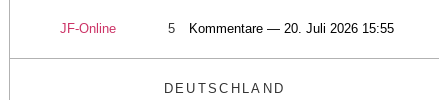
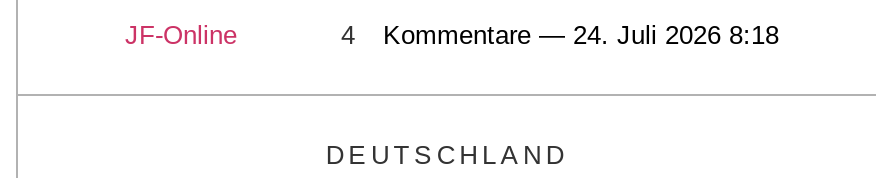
[164,21,175,36] 5 -> [333,21,355,51] 4
[189,21,394,36] Kommentare — 20. Juli 2026 15:55 -> [383,21,779,51] Kommentare — 24. Juli 2026 8:18

